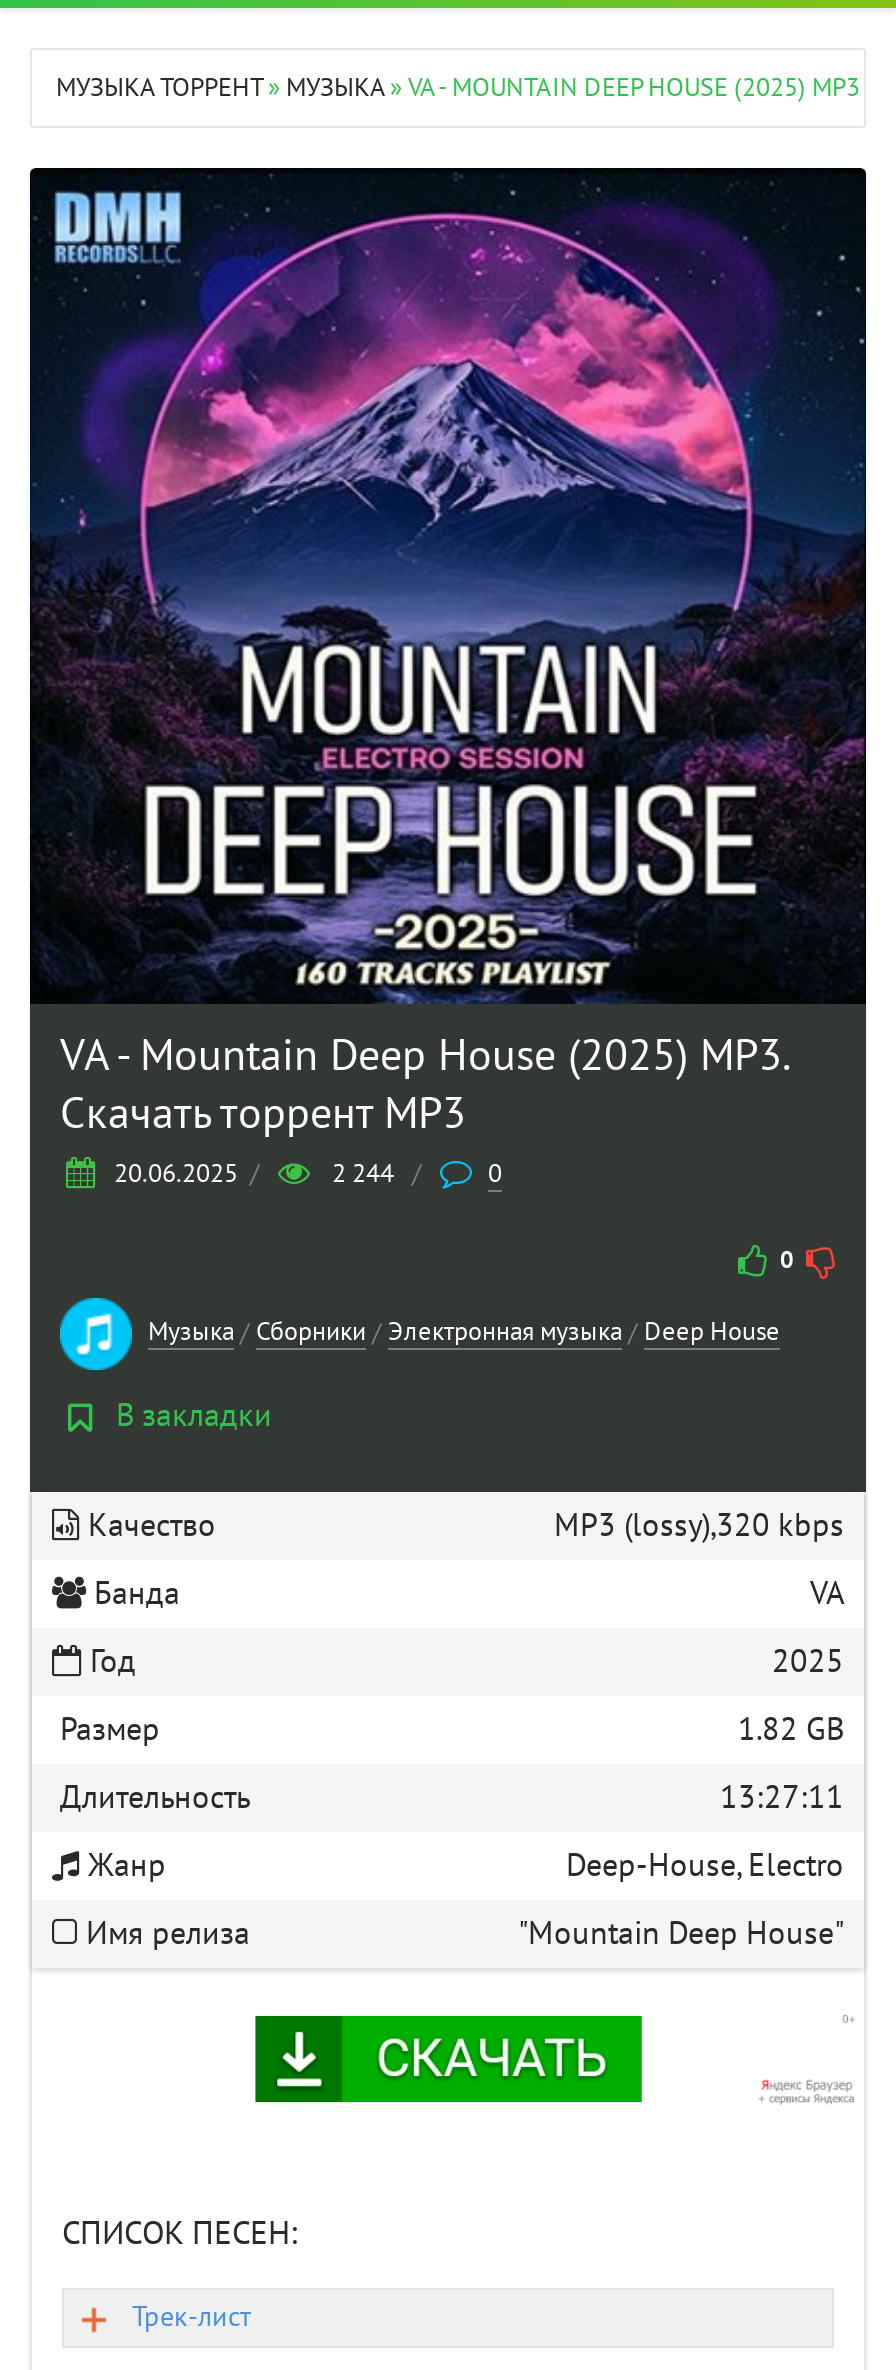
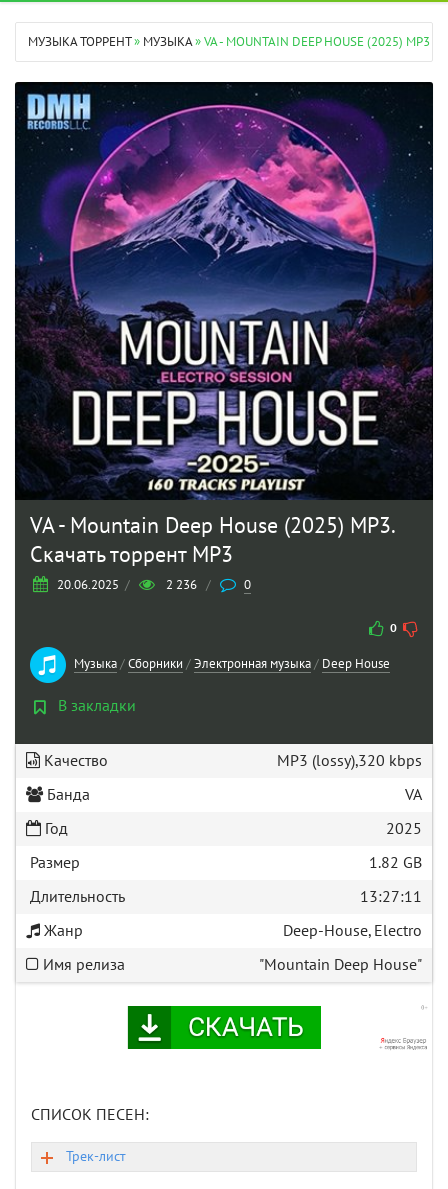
[326,1158,422,1190] 2 244 / -> [163,577,211,593] 2 236 /

